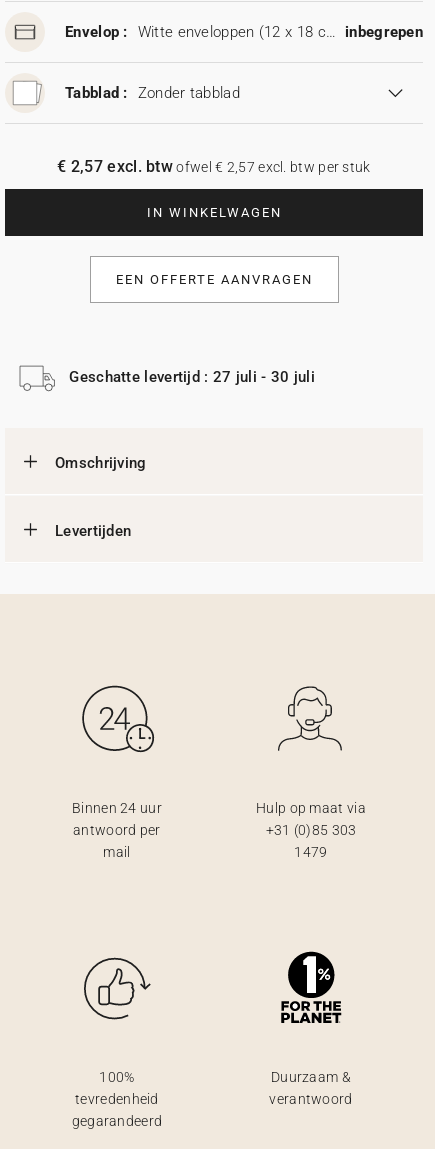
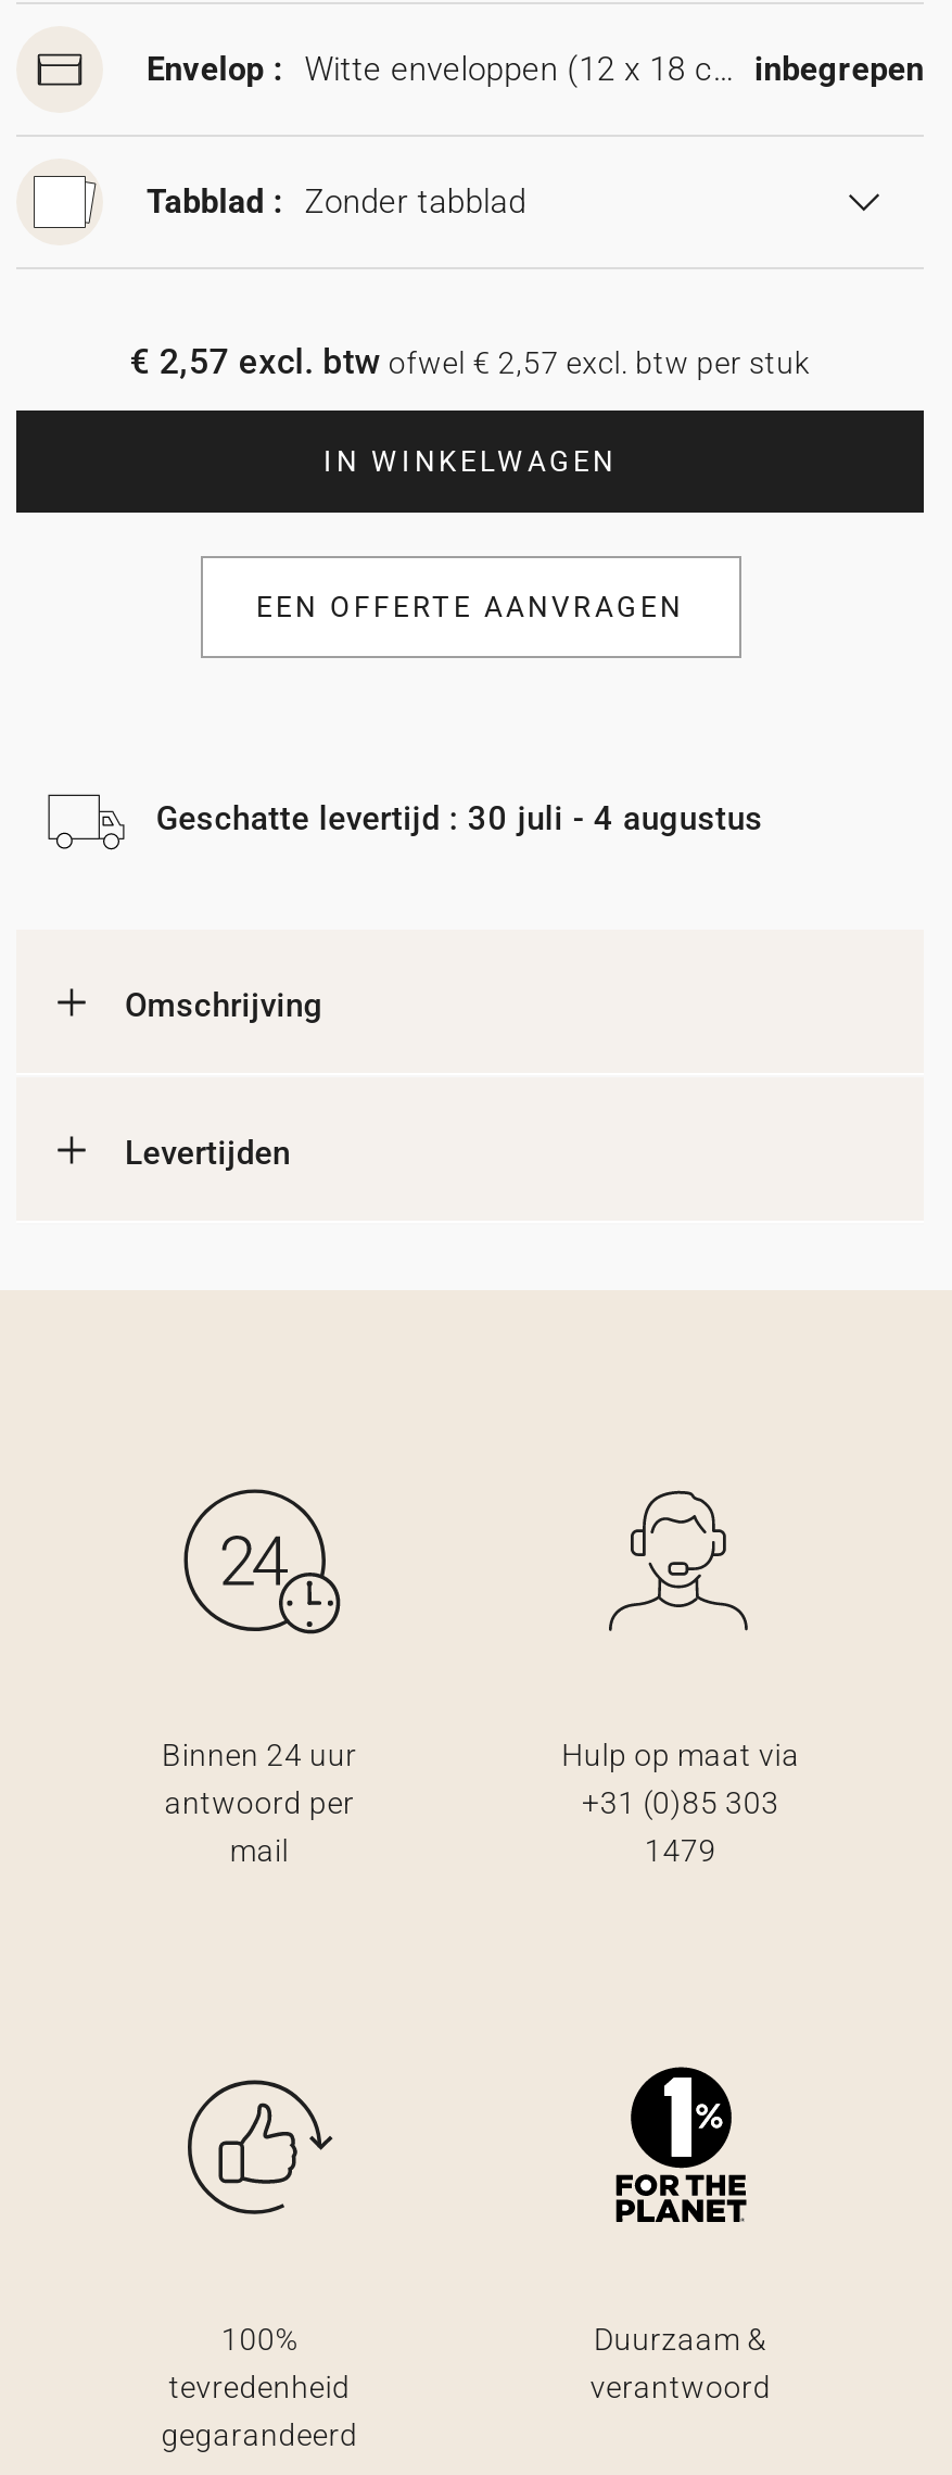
[69,368,315,386] Geschatte levertijd : 27 juli - 30 juli -> [156,799,763,838] Geschatte levertijd : 30 juli - 4 augustus

